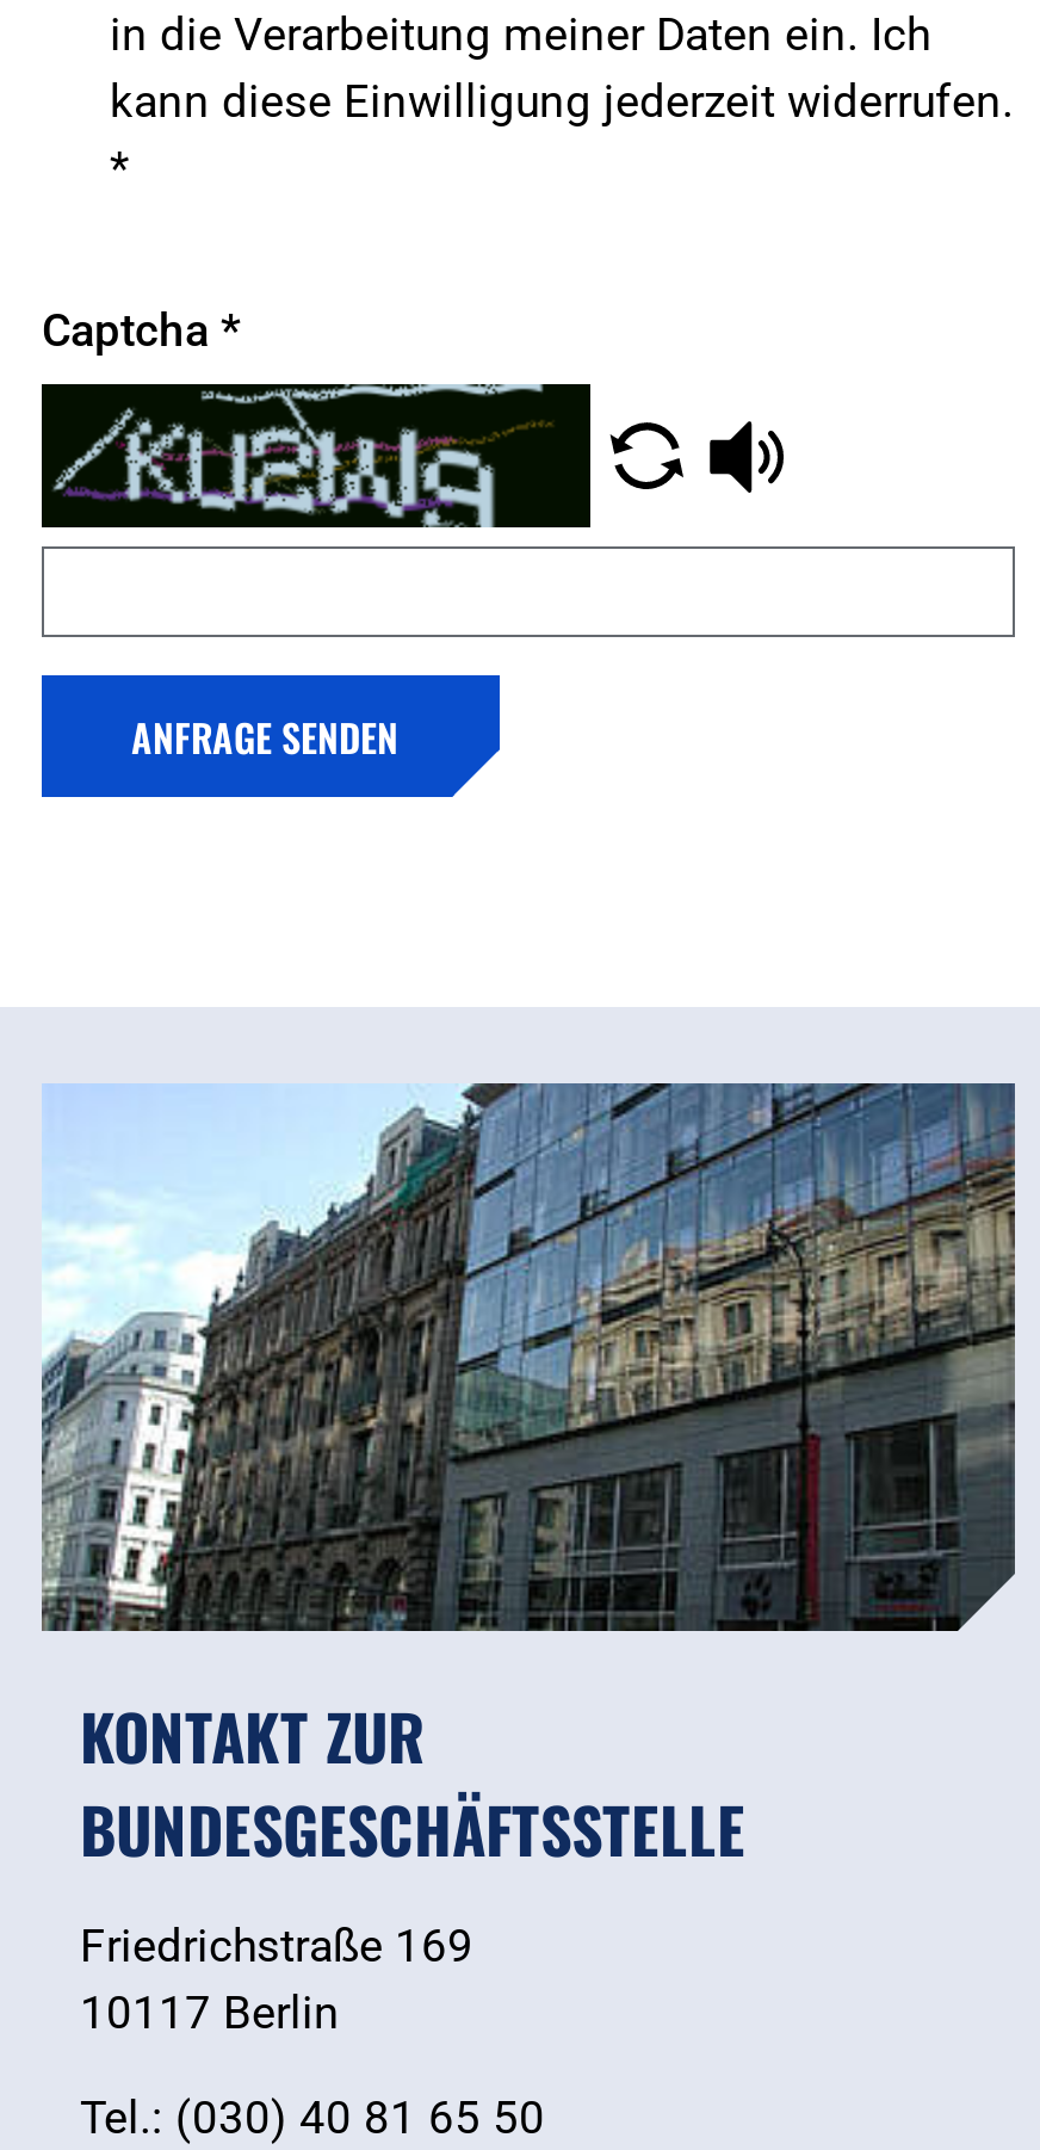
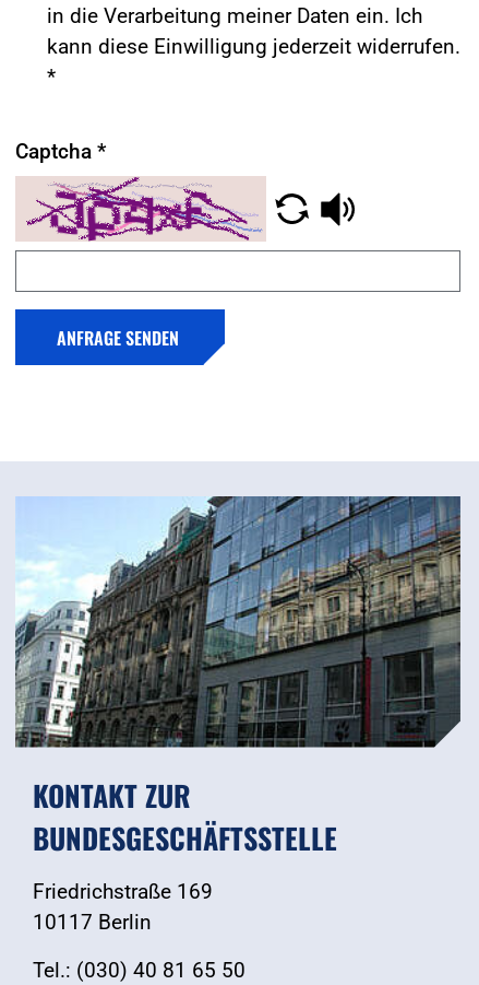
[39,382,593,530] [image] -> [15,176,266,242] [image]

